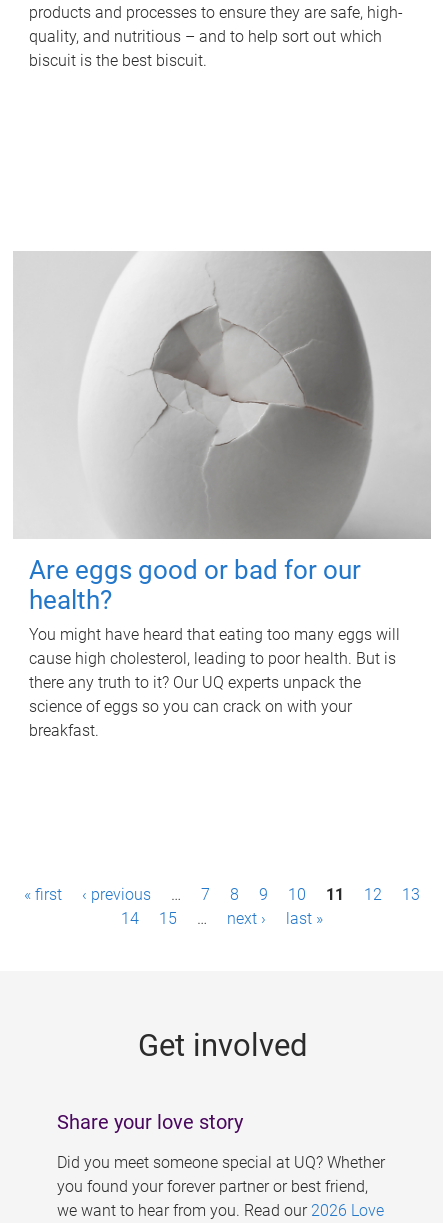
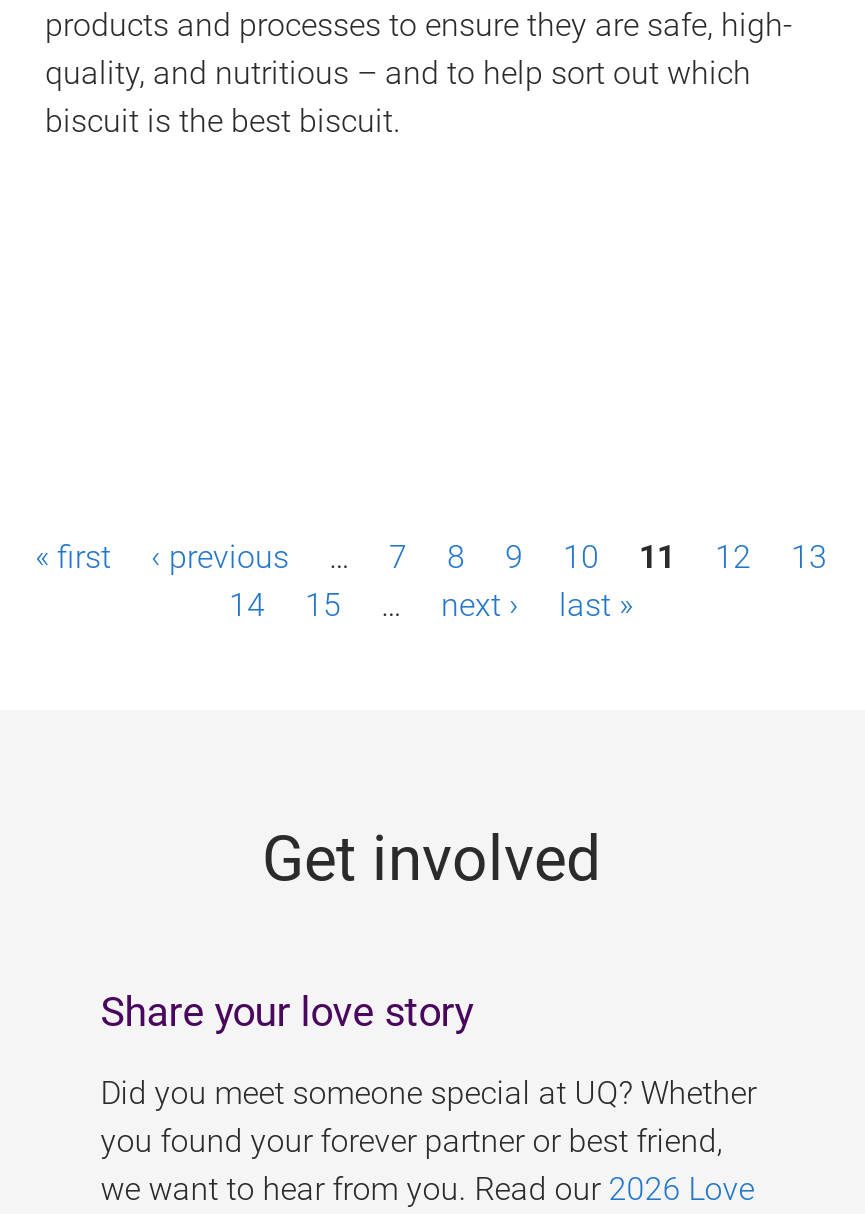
[13,250,431,740] [image] | Are eggs good or bad for our | health? | You might have heard that eating too many eggs will | cause high cholesterol, leading to poor health. But is | there any truth to it? Our UQ experts unpack the | science of eggs so you can crack on with your | breakfast. -> none

